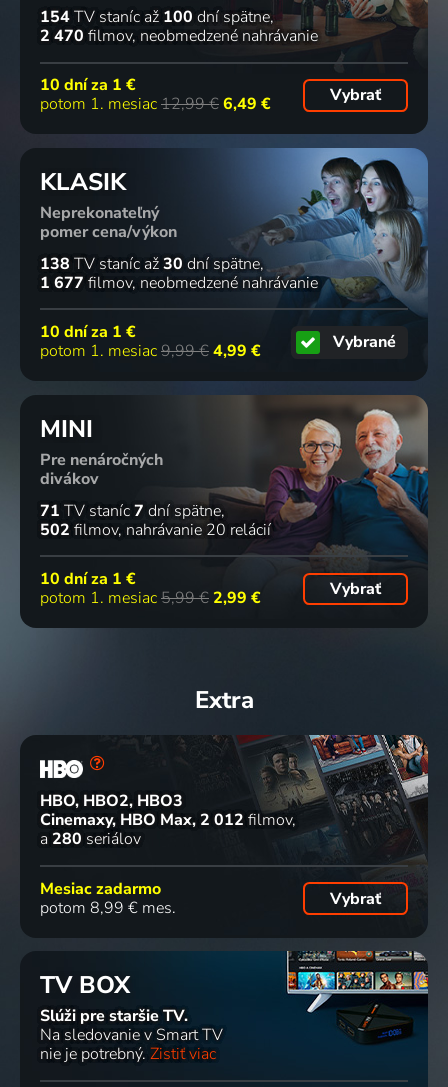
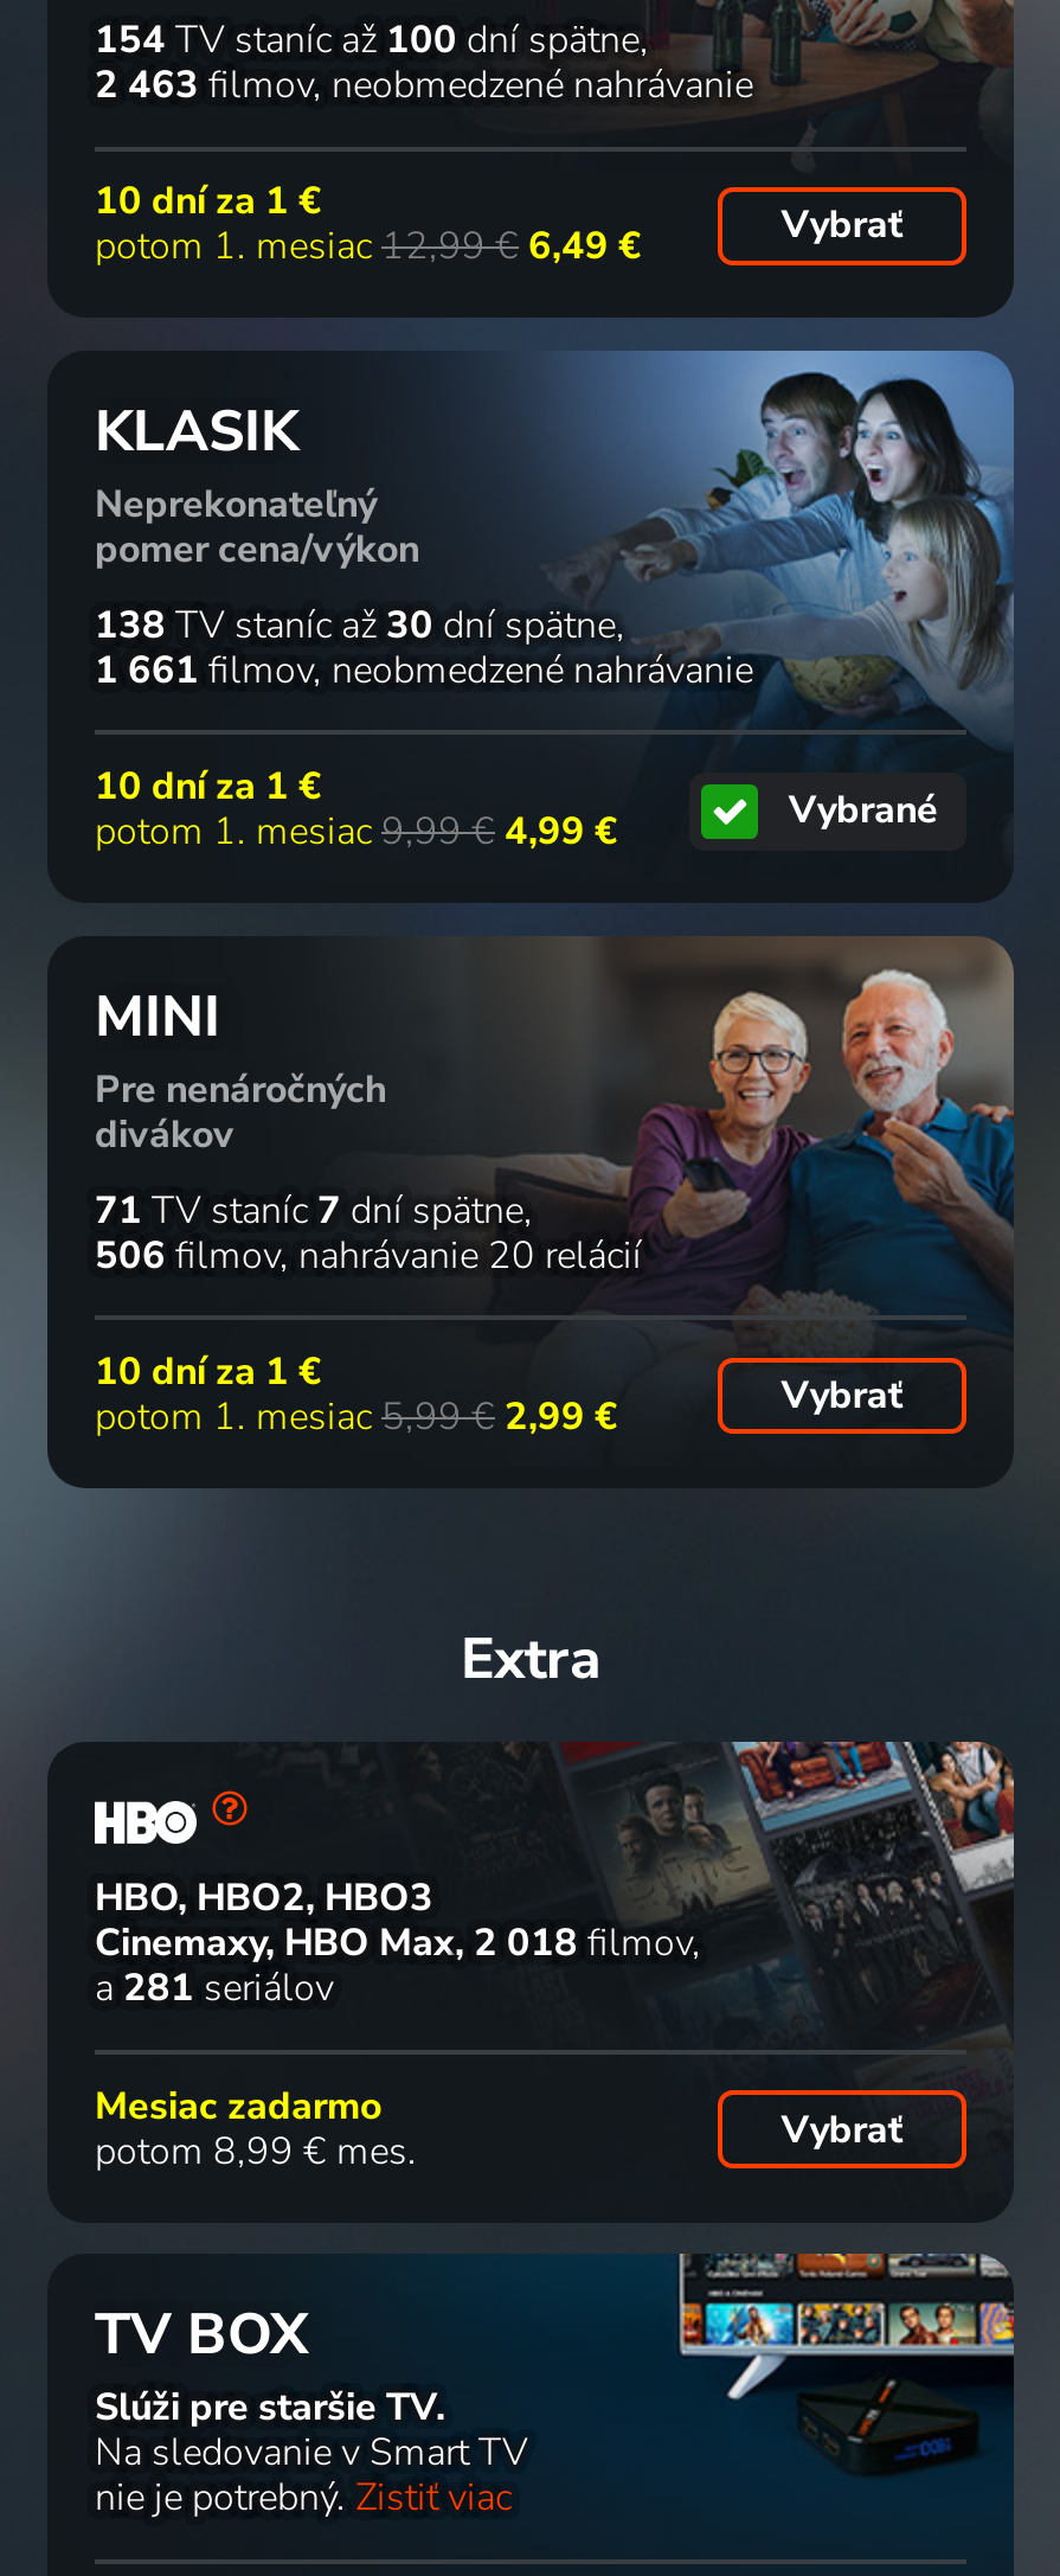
[40,25,318,47] 2 470 filmov neobmedzené nahrávanie -> [95,59,753,111] 2 463 filmov neobmedzené nahrávanie
[40,272,318,294] 1 677 filmov neobmedzené nahrávanie -> [95,644,753,696] 1 661 filmov neobmedzené nahrávanie
[40,519,271,541] 502 filmov nahrávanie 20 relácií -> [95,1229,642,1281] 506 filmov nahrávanie 20 relácií
[40,809,292,831] Cinemaxy, HBO Max 2 012 filmov -> [95,1917,692,1970] Cinemaxy, HBO Max 2 018 filmov
[40,828,141,850] a 280 seriálov -> [95,1962,334,2015] a 281 seriálov

